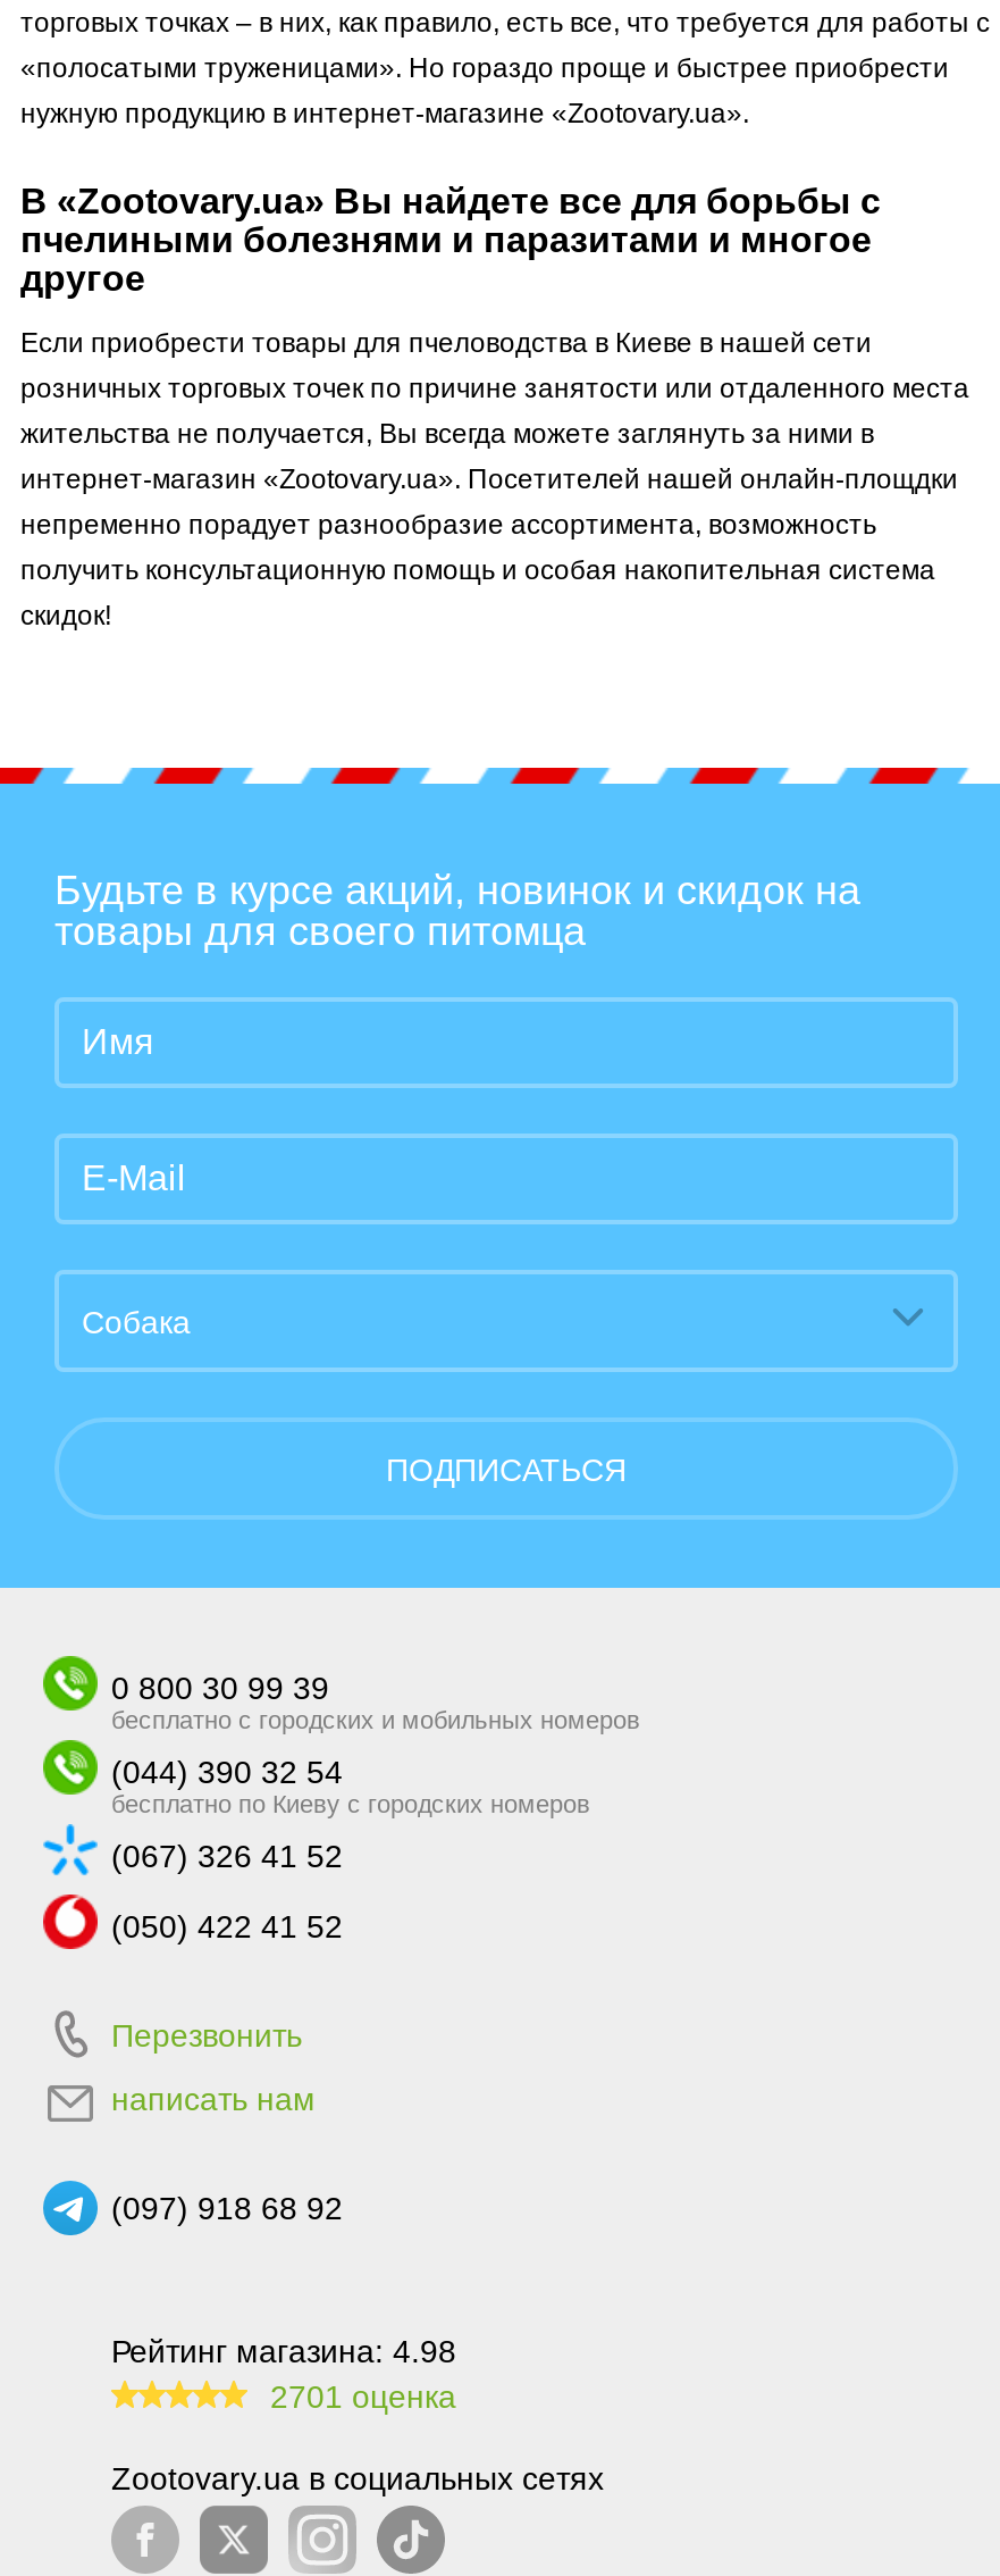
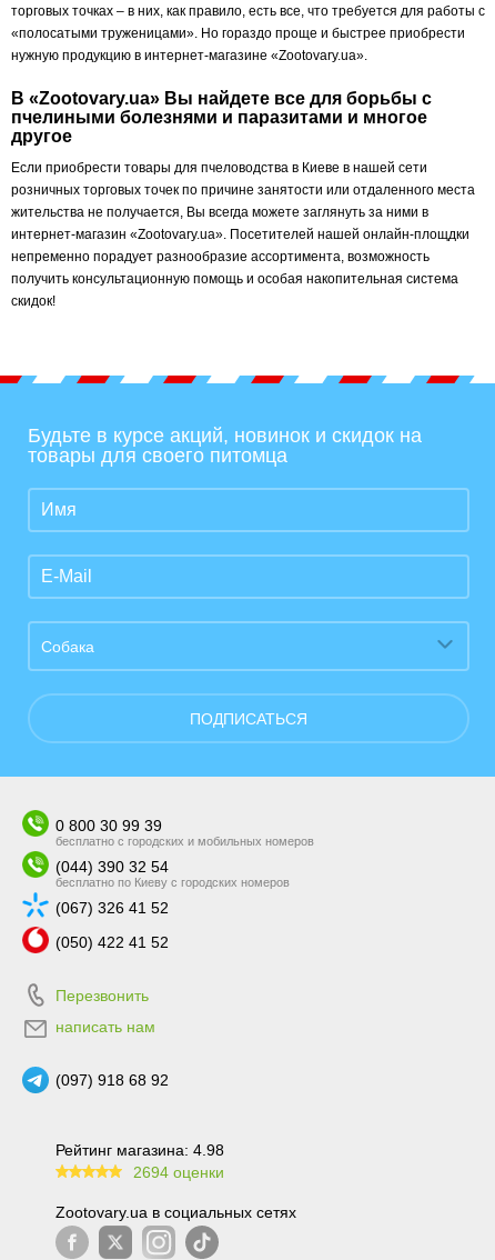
[270,2378,456,2415] 2701 оценка -> [133,1163,224,1181] 2694 оценки

